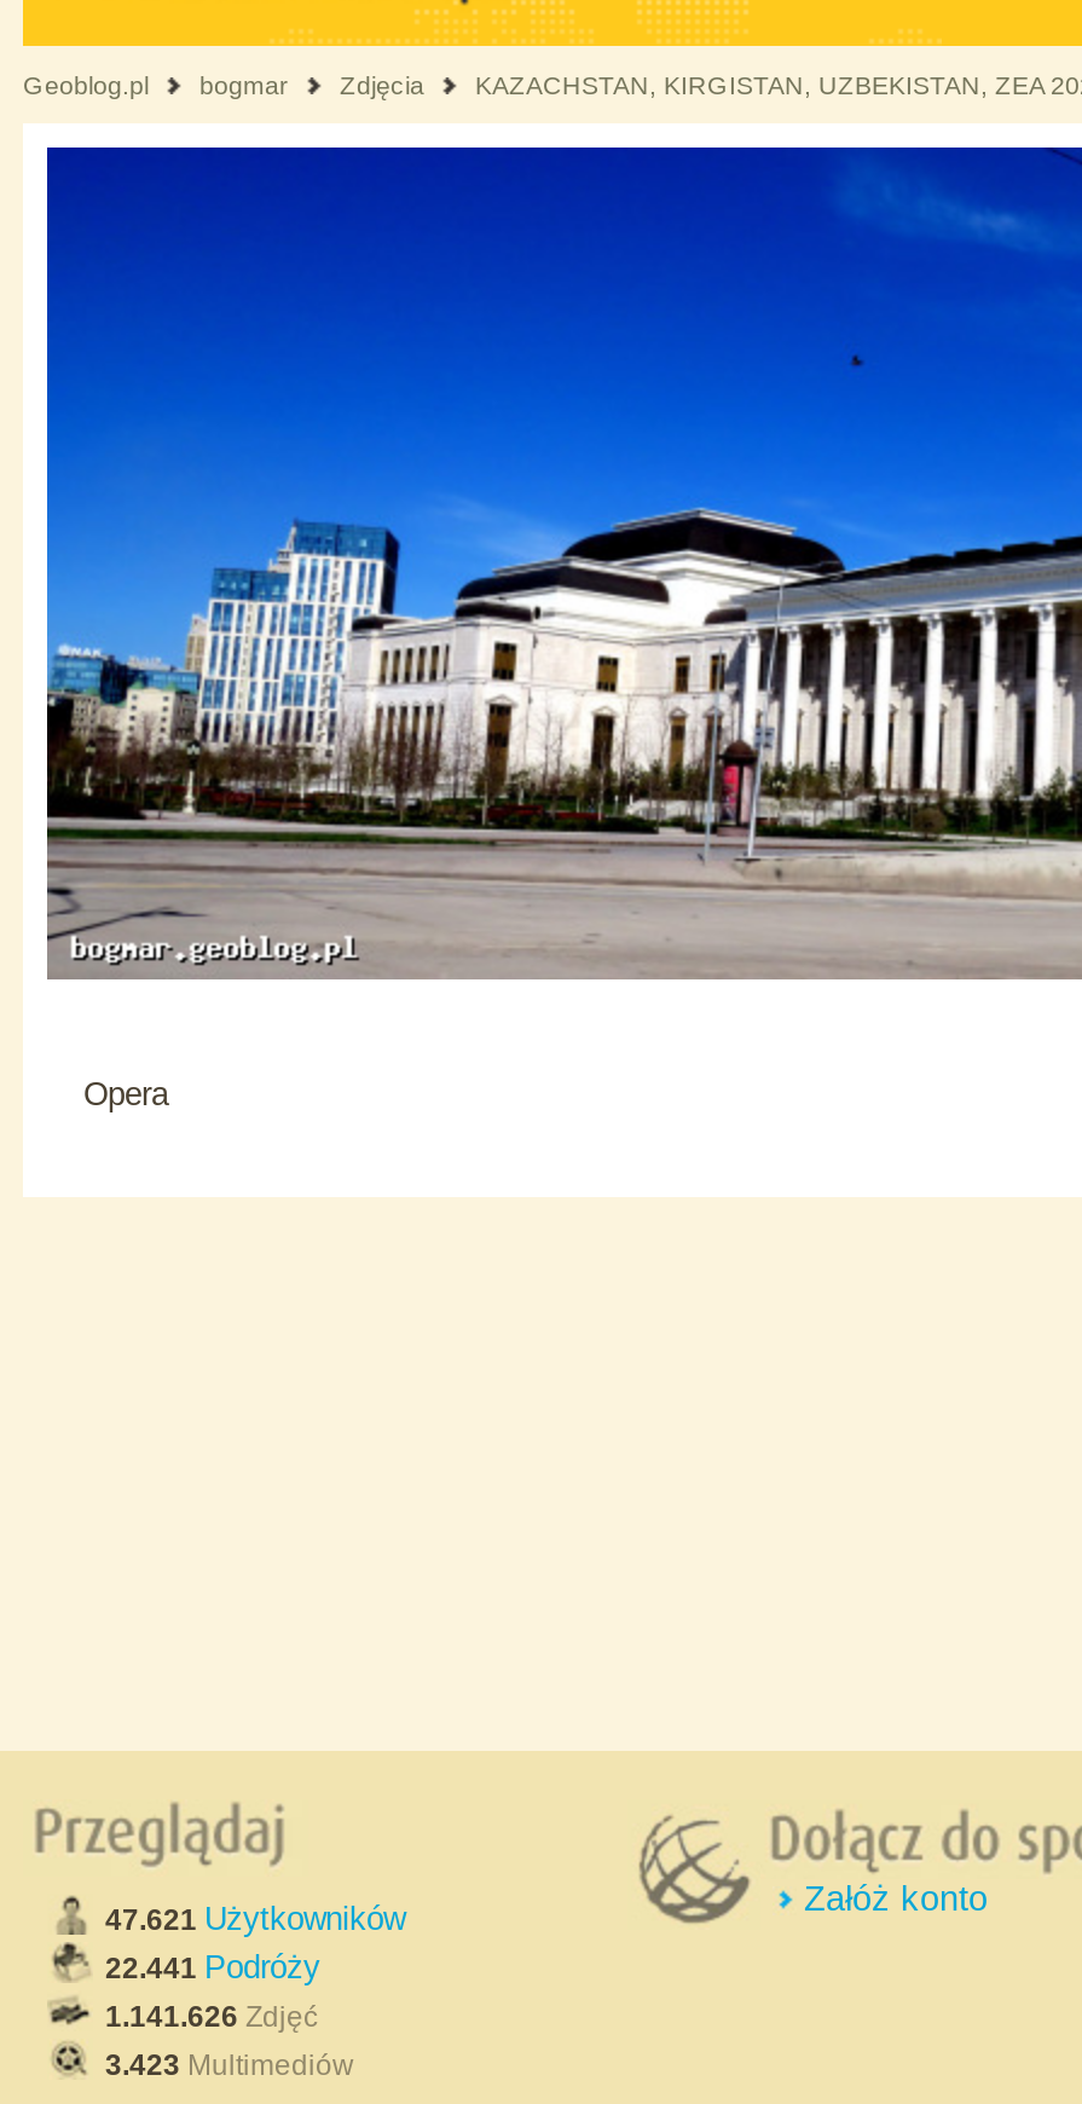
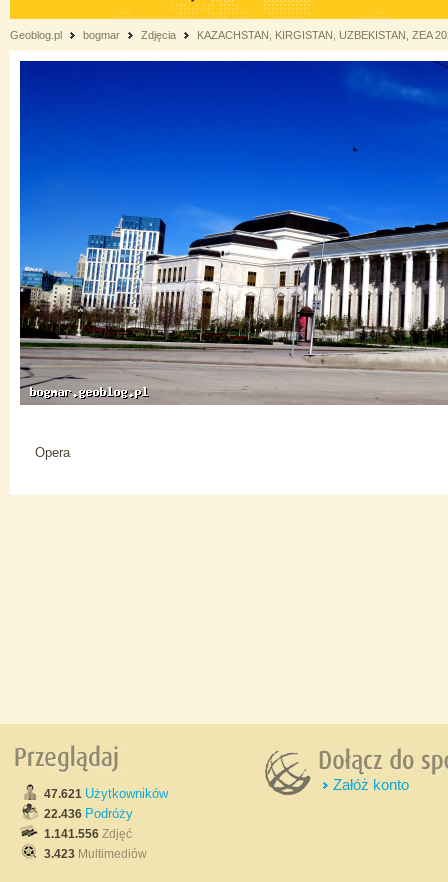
[105,1949,320,1985] 22.441 Podróży -> [44,806,133,821] 22.436 Podróży
[105,2000,318,2034] 1.141.626 Zdjęć -> [44,827,132,841] 1.141.556 Zdjęć

